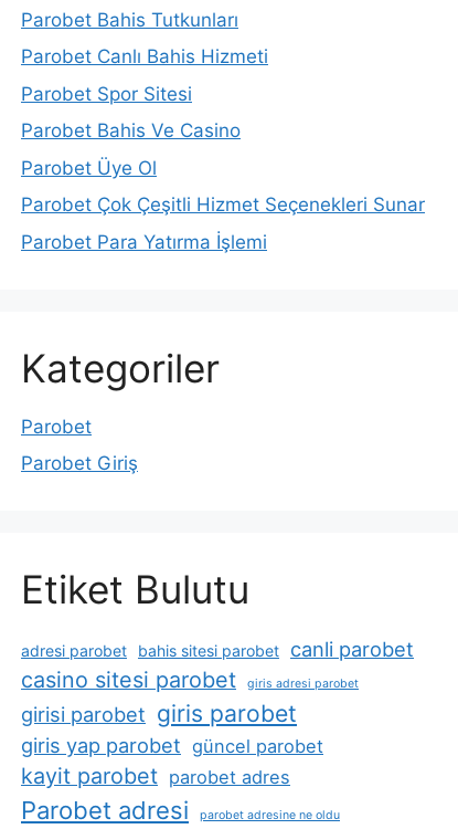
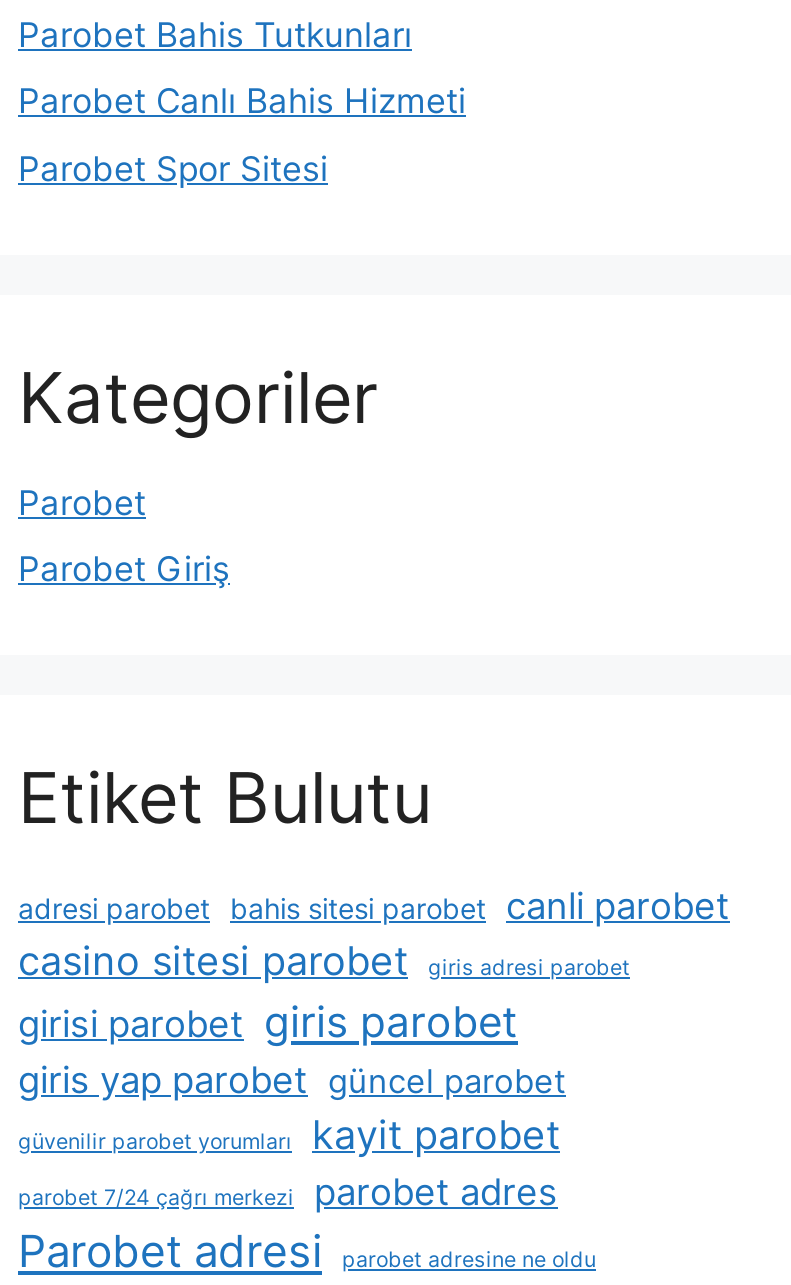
[21,120,425,253] Parobet Bahis Ve Casino | Parobet Üye Ol | Parobet Çok Çeşitli Hizmet Seçenekleri Sunar | Parobet Para Yatırma İşlemi -> none
moved [21,345,414,757] -> [18,355,730,1102]: Kategoriler | Parobet | Parobet Giriş | ... | girisi parobet giris parobet | giris yap parobet güncel parobet
[21,763,290,790] kayit parobet parobet adres -> [18,1112,560,1214] güvenilir parobet yorumları | kayit parobet | parobet 7/24 çağrı merkezi | parobet adres

